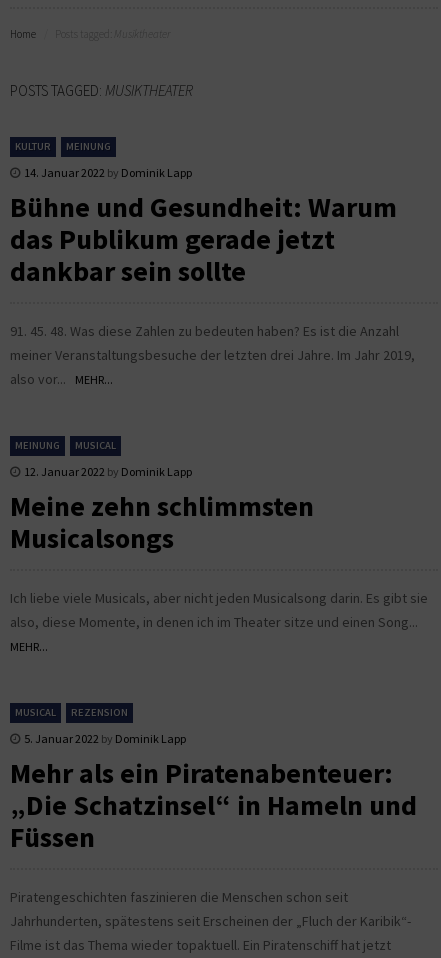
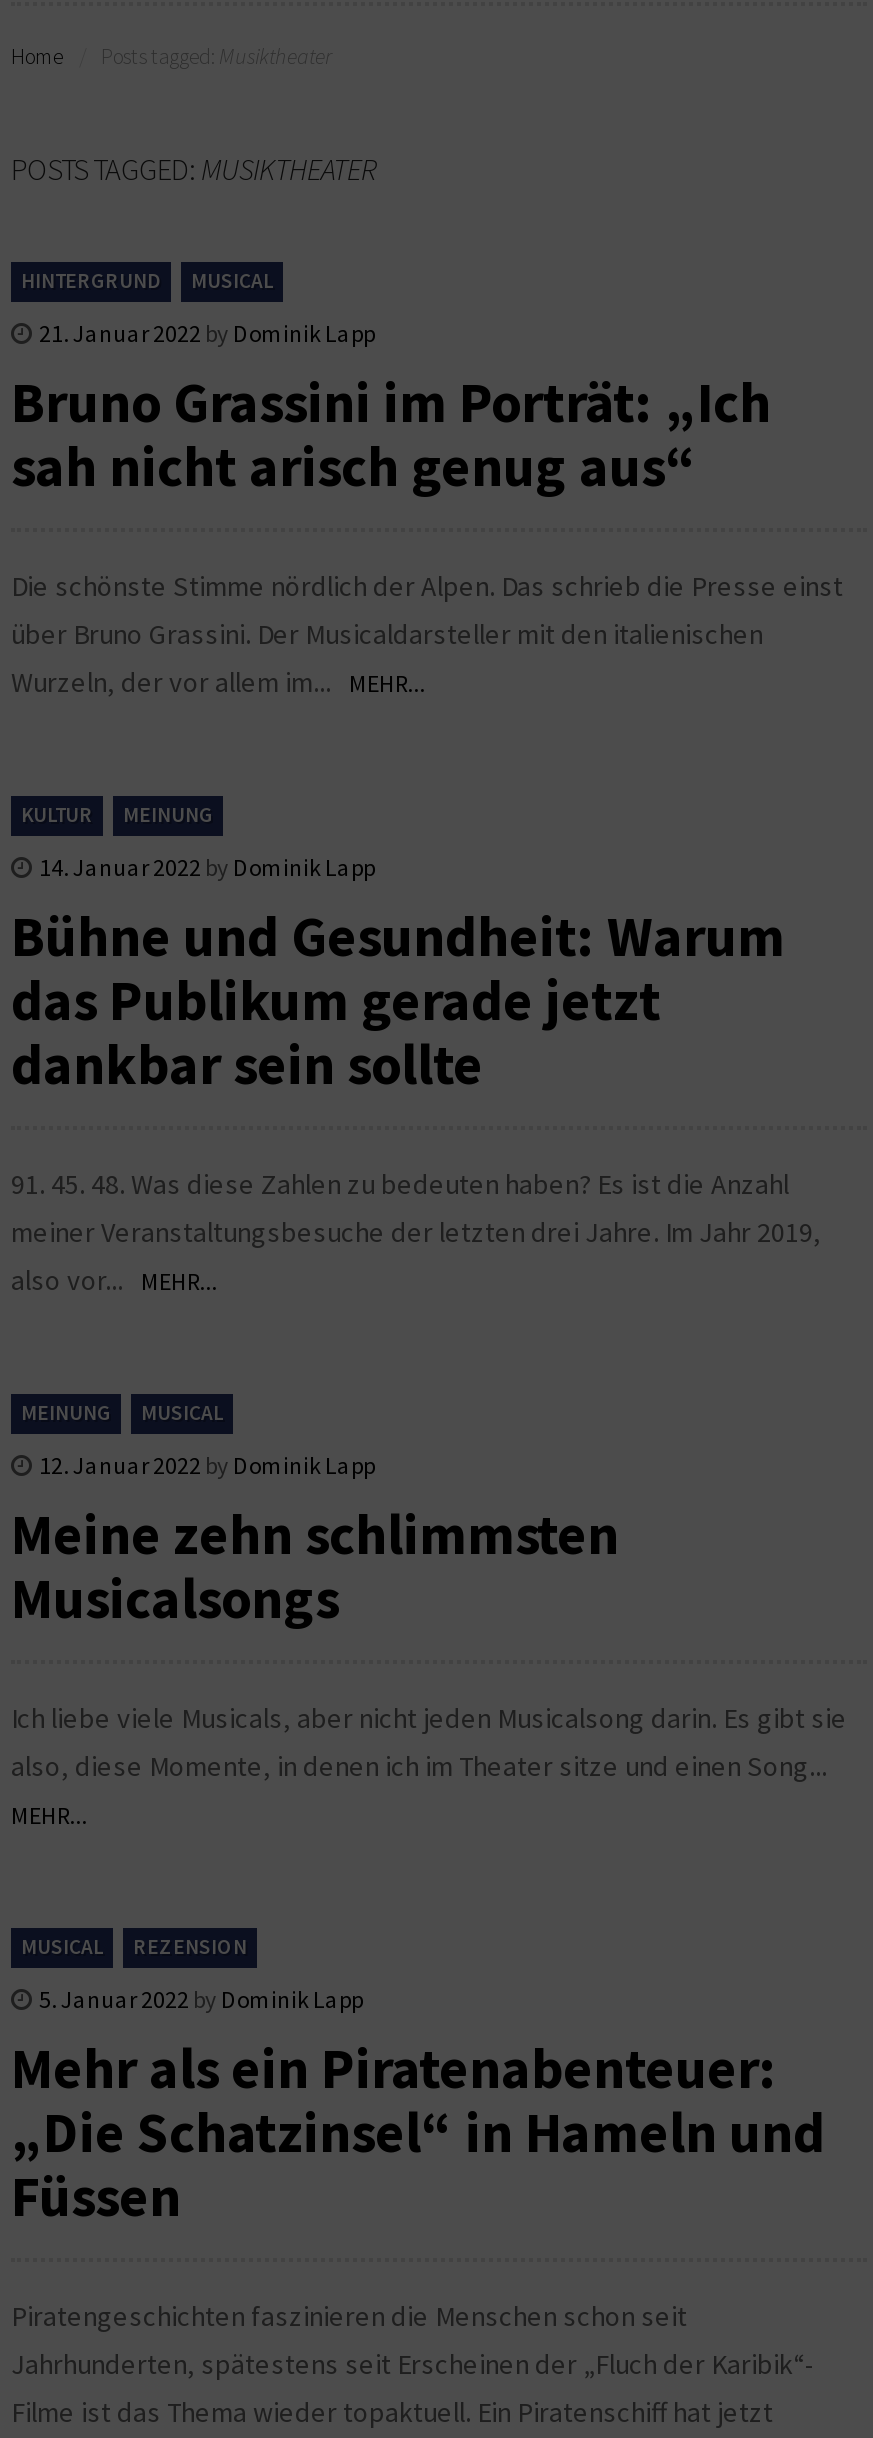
none -> [11,268,843,700] HINTERGRUND | MUSICAL | 21. Januar 2022 by Dominik Lapp | Bruno Grassini im Porträt: „Ich | sah nicht arisch genug aus“ | Die schönste Stimme nördlich der Alpen. Das schrieb die Presse einst | über Bruno Grassini. Der Musicaldarsteller mit den italienischen | Wurzeln, der vor allem im... MEHR...

